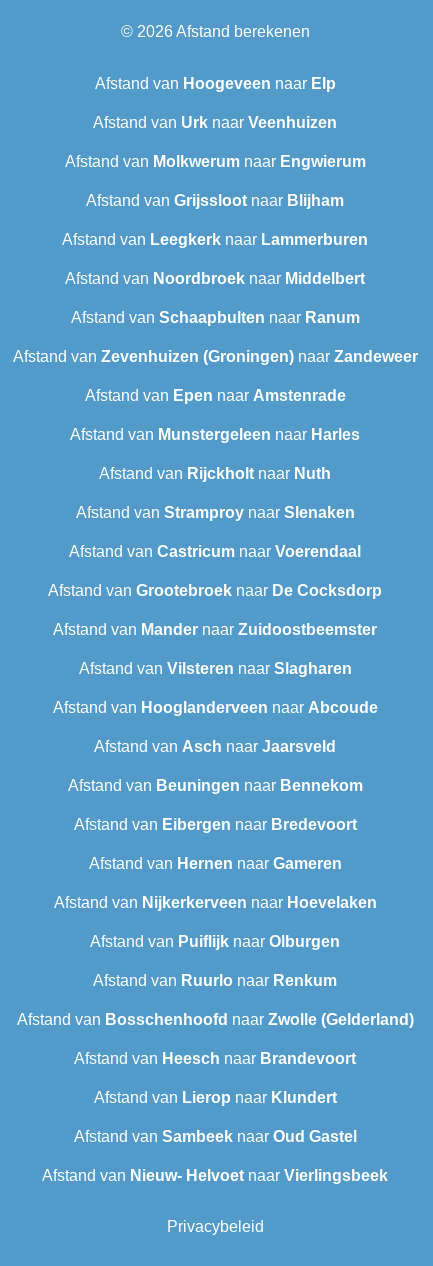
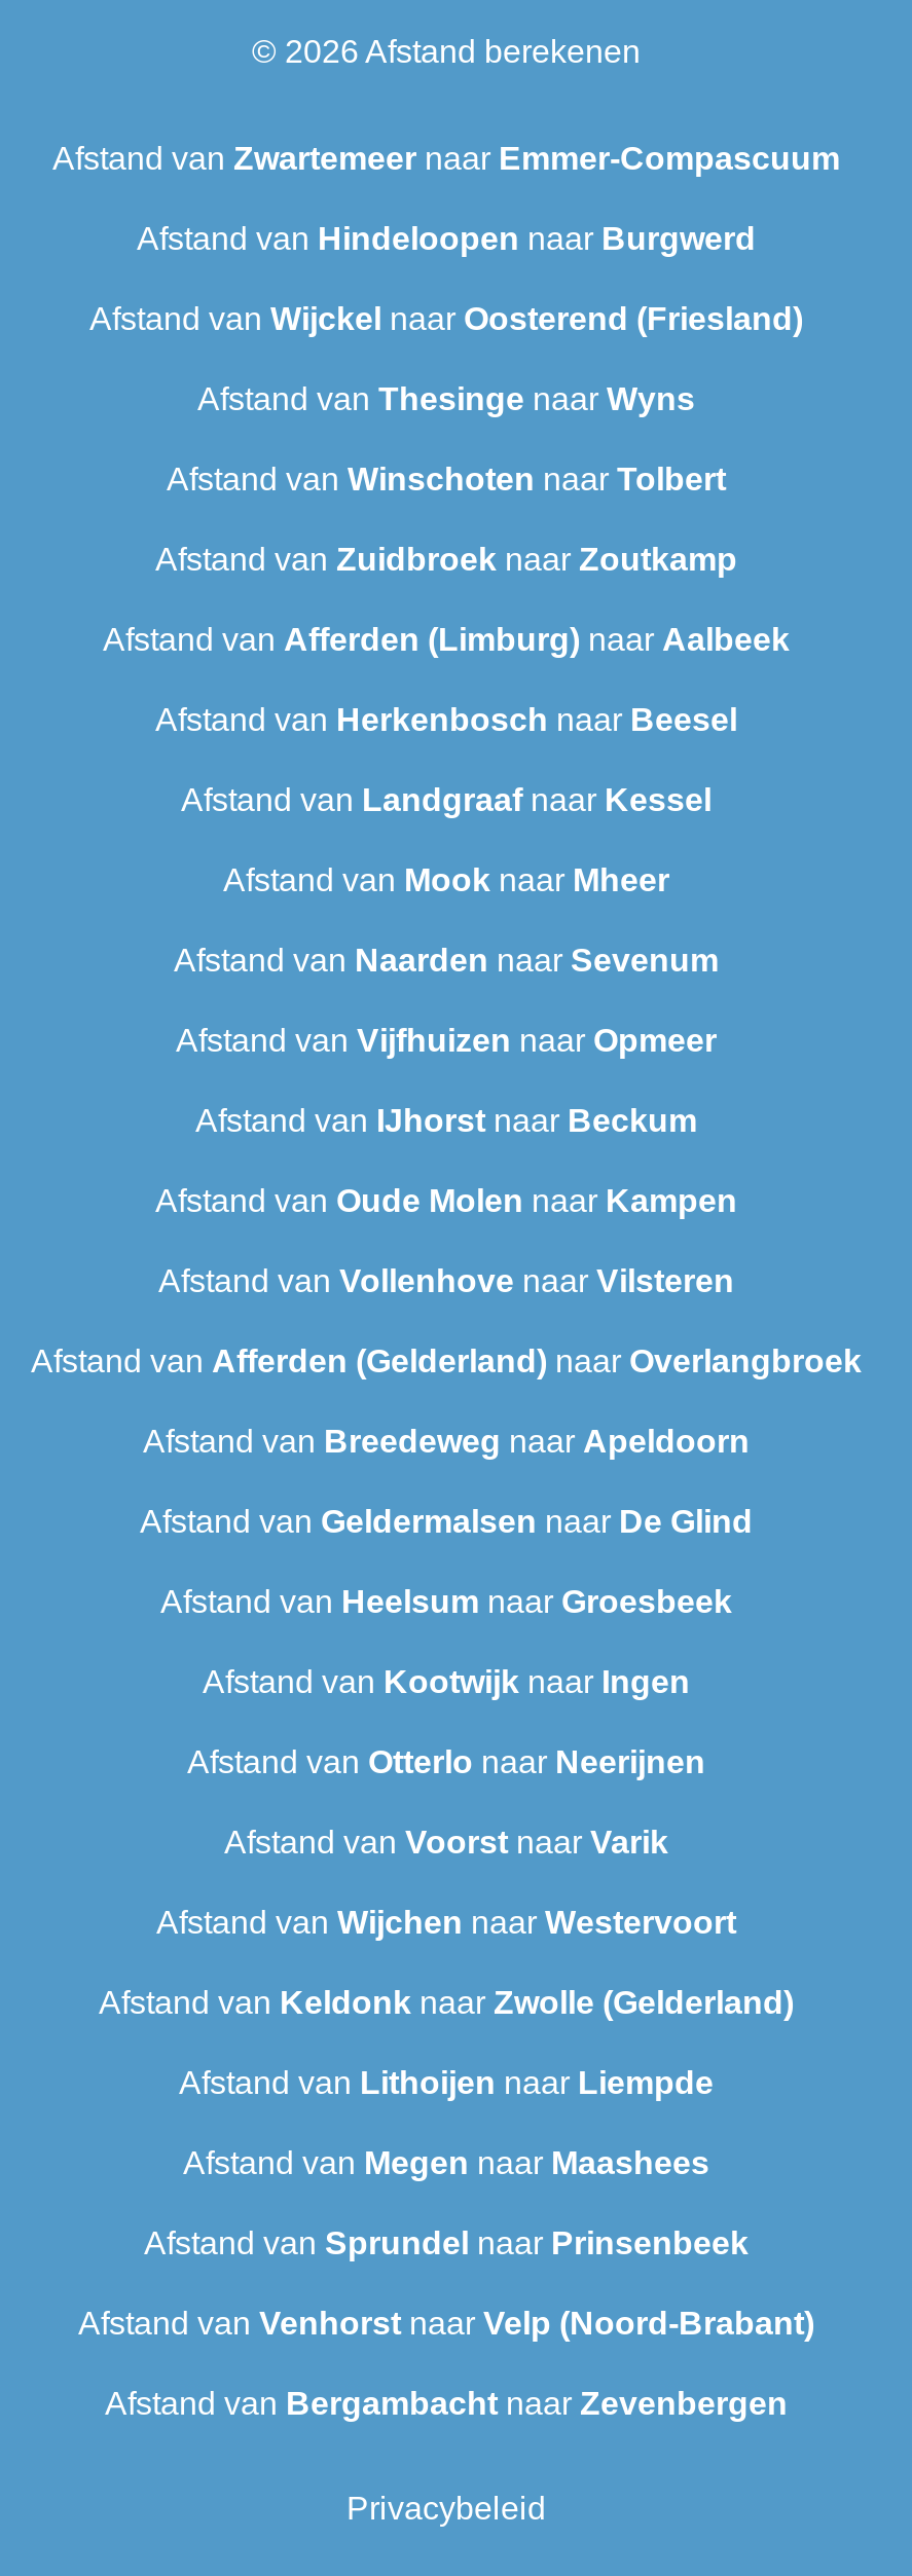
[94,74,335,91] Afstand van Hoogeveen naar Elp -> [52,140,840,175] Afstand van Zwartemeer naar Emmer-Compascuum
[93,113,337,130] Afstand van Urk naar Veenhuizen -> [137,220,756,255] Afstand van Hindeloopen naar Burgwerd
[64,152,365,169] Afstand van Molkwerum naar Engwierum -> [89,300,803,335] Afstand van Wijckel naar Oosterend (Friesland)
[86,191,344,208] Afstand van Grijssloot naar Blijham -> [197,380,695,415] Afstand van Thesinge naar Wyns
[62,230,368,247] Afstand van Leegkerk naar Lammerburen -> [167,461,726,495] Afstand van Winschoten naar Tolbert
[65,269,365,286] Afstand van Noordbroek naar Middelbert -> [155,541,737,576] Afstand van Zuidbroek naar Zoutkamp
[70,308,359,325] Afstand van Schaapbulten naar Ranum -> [103,621,790,656] Afstand van Afferden (Limburg) naar Aalbeek
[12,347,417,364] Afstand van Zevenhuizen (Groningen) naar Zandeweer -> [155,701,737,736] Afstand van Herkenbosch naar Beesel
[84,386,345,403] Afstand van Epen naar Amstenrade -> [181,781,712,816] Afstand van Landgraaf naar Kessel
[70,425,360,442] Afstand van Munstergeleen naar Harles -> [223,861,669,896] Afstand van Mook naar Mheer
[99,464,331,481] Afstand van Rijckholt naar Nuth -> [174,942,719,977] Afstand van Naarden naar Sevenum
[75,503,354,520] Afstand van Stramproy naar Slenaken -> [176,1022,717,1057] Afstand van Vijfhuizen naar Opmeer
[69,542,361,559] Afstand van Castricum naar Voerendaal -> [195,1102,697,1137] Afstand van IJhorst naar Beckum
[48,581,382,598] Afstand van Grootebroek naar De Cocksdorp -> [155,1182,737,1217] Afstand van Oude Molen naar Kampen
[53,620,377,637] Afstand van Mander naar Zuidoostbeemster -> [158,1262,734,1297] Afstand van Vollenhove naar Vilsteren
[78,659,351,676] Afstand van Vilsteren naar Slagharen -> [31,1342,862,1377] Afstand van Afferden (Gelderland) naar Overlangbroek
[52,698,377,715] Afstand van Hooglanderveen naar Abcoude -> [143,1423,750,1458] Afstand van Breedeweg naar Apeldoorn
[94,737,336,754] Afstand van Asch naar Jaarsveld -> [140,1503,753,1538] Afstand van Geldermalsen naar De Glind
[67,776,362,793] Afstand van Beuningen naar Bennekom -> [160,1583,732,1618] Afstand van Heelsum naar Groesbeek
[73,815,356,832] Afstand van Eibergen naar Bredevoort -> [203,1663,690,1698] Afstand van Kootwijk naar Ingen
[88,854,341,871] Afstand van Hernen naar Gameren -> [187,1743,705,1778] Afstand van Otterlo naar Neerijnen
[53,893,376,910] Afstand van Nijkerkerveen naar Hoevelaken -> [224,1824,668,1859] Afstand van Voorst naar Varik
[90,932,340,949] Afstand van Puiflijk naar Olburgen -> [156,1904,736,1939] Afstand van Wijchen naar Westervoort
[93,971,337,988] Afstand van Ruurlo naar Renkum -> [99,1984,794,2019] Afstand van Keldonk naar Zwolle (Gelderland)
[16,1010,413,1027] Afstand van Bosschenhoofd naar Zwolle (Gelderland) -> [179,2064,714,2099] Afstand van Lithoijen naar Liempde
[74,1049,356,1066] Afstand van Heesch naar Brandevoort -> [183,2144,709,2179] Afstand van Megen naar Maashees
[93,1088,336,1105] Afstand van Lierop naar Klundert -> [144,2224,749,2259] Afstand van Sprundel naar Prinsenbeek
[73,1127,356,1144] Afstand van Sambeek naar Oud Gastel -> [78,2305,814,2340] Afstand van Venhorst naar Velp (Noord-Brabant)
[42,1166,388,1183] Afstand van Nieuw- Helvoet naar Vierlingsbeek -> [105,2385,788,2420] Afstand van Bergambacht naar Zevenbergen

